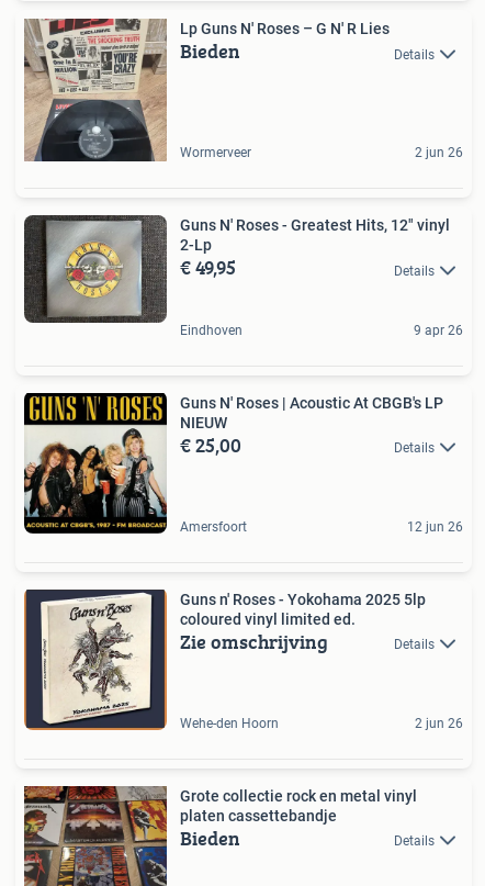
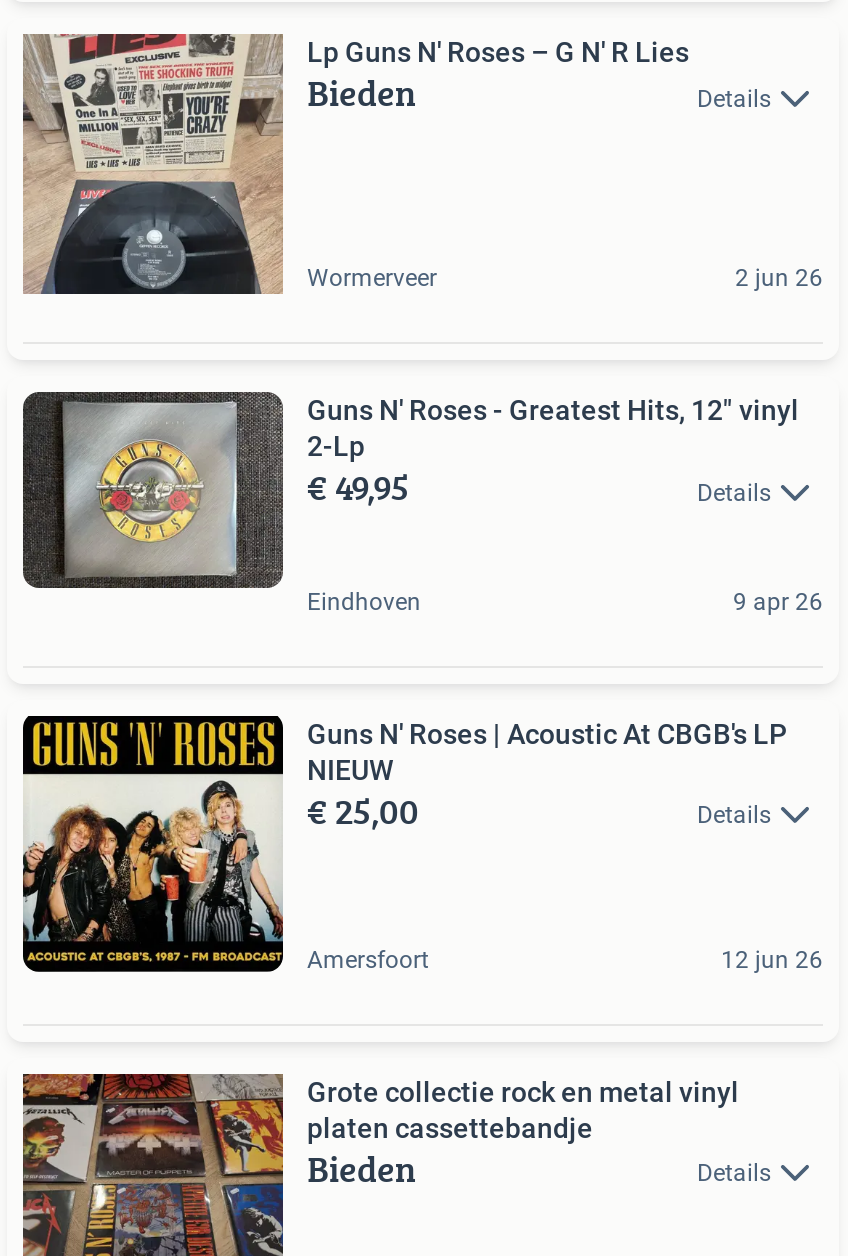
[23,590,435,731] [image] | Guns n' Roses - Yokohama 2025 5lp | coloured vinyl limited ed. | Zie omschrijving | Details -> none
[180,715,463,731] Wehe-den Hoorn | 2 jun 26 -> none

